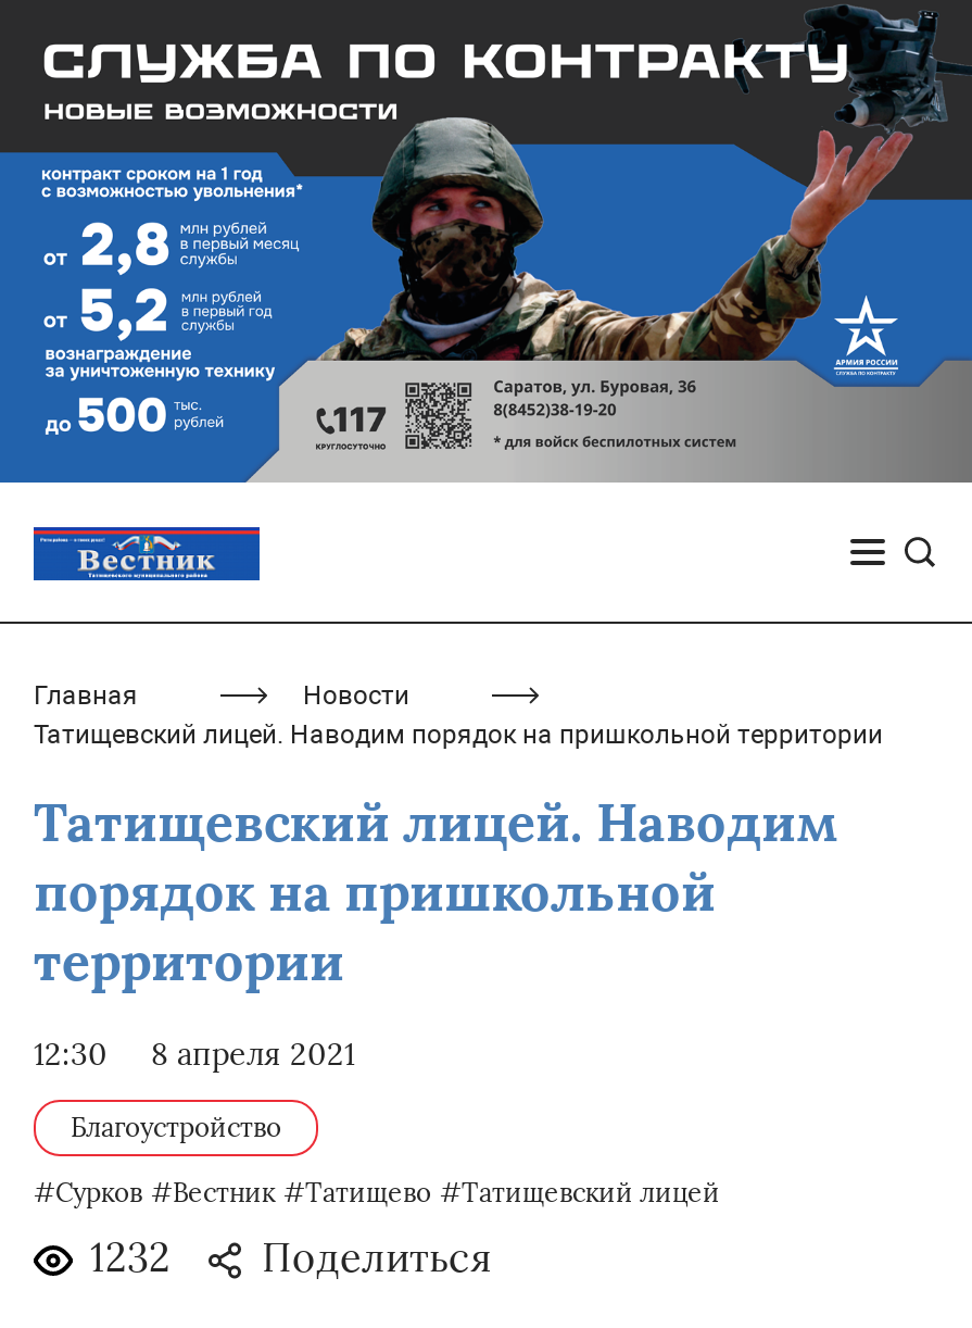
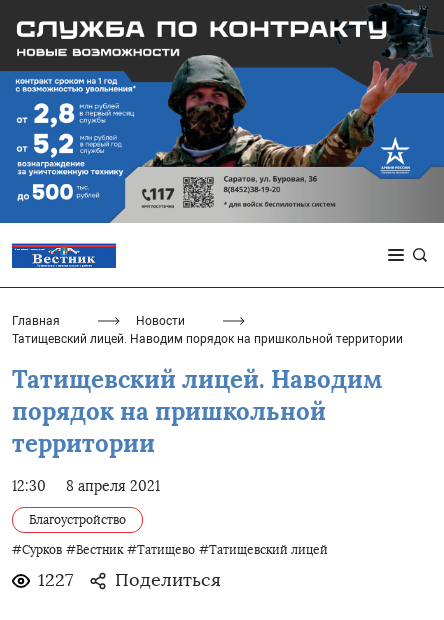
[90,1235,492,1282] 1232 Поделиться -> [38,569,221,591] 1227 Поделиться

